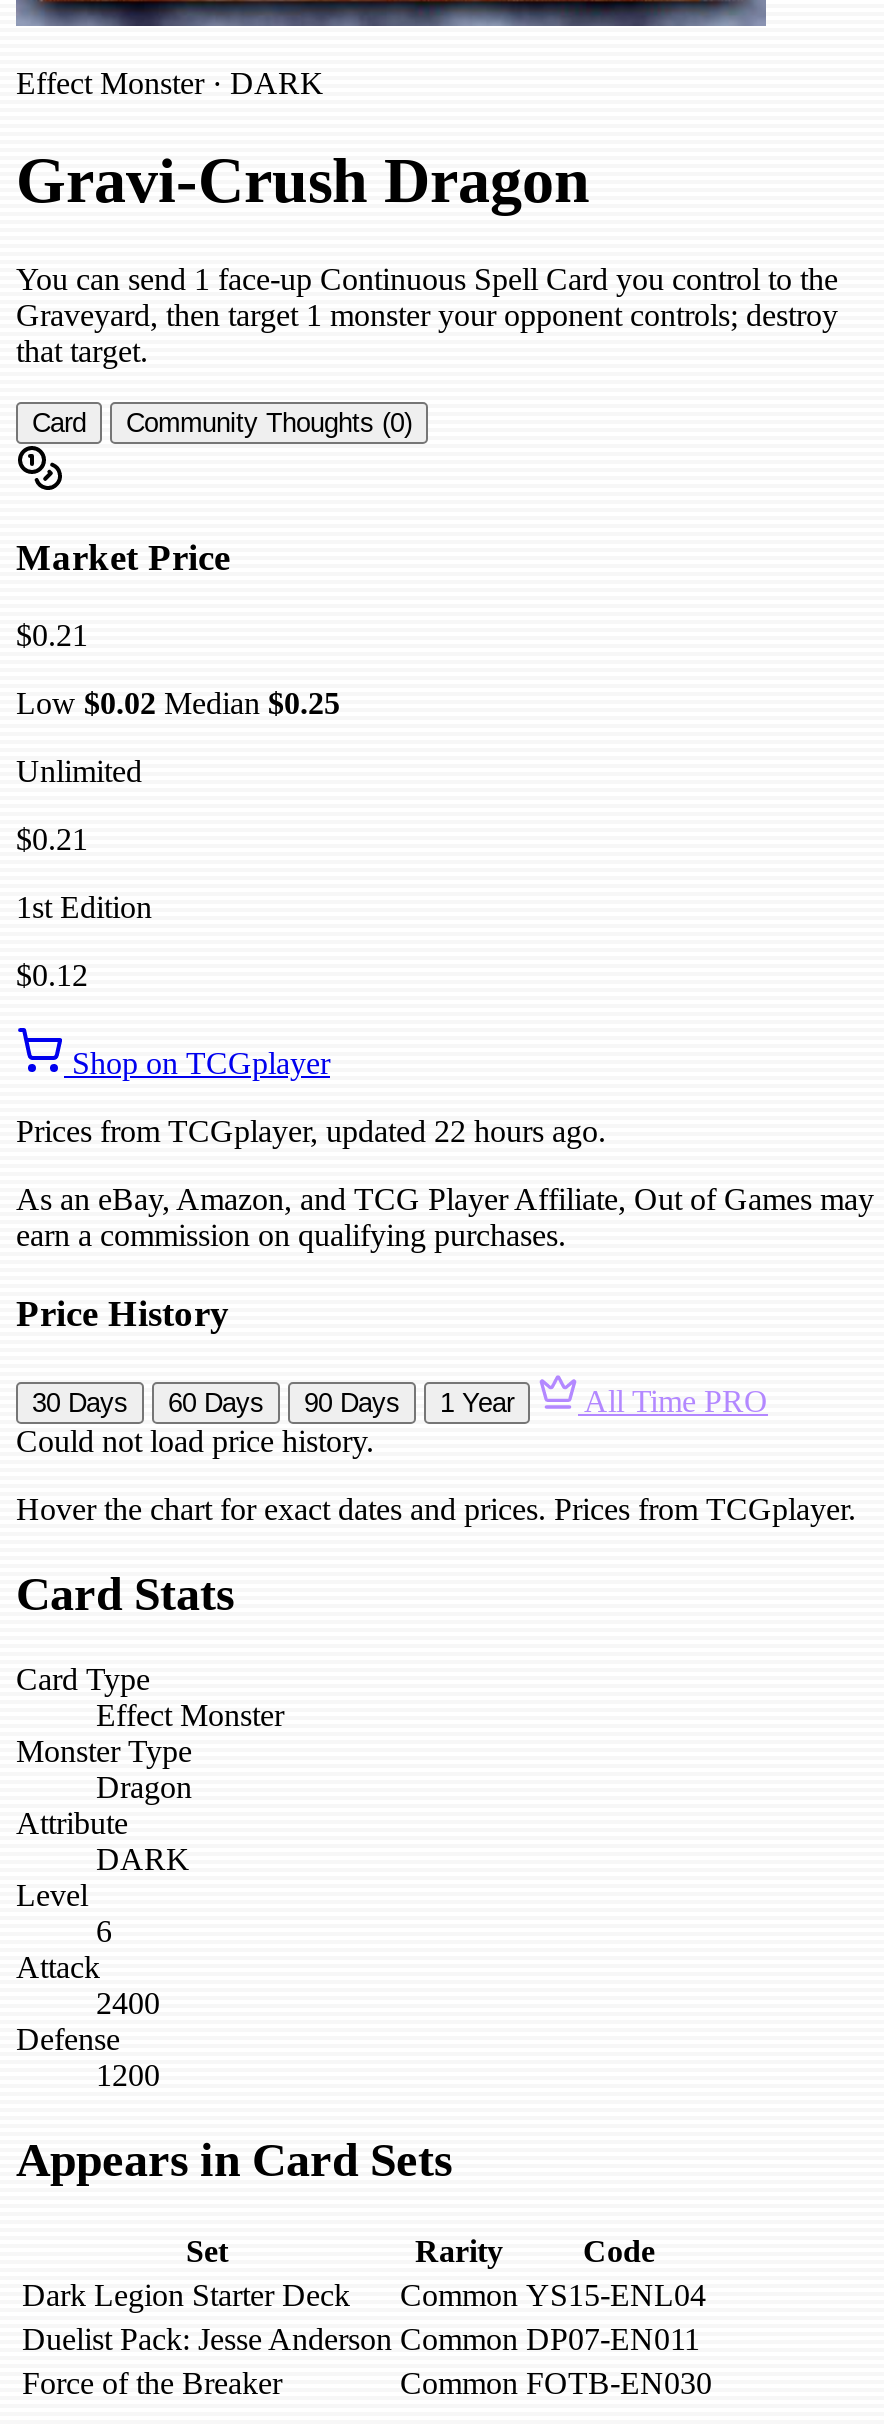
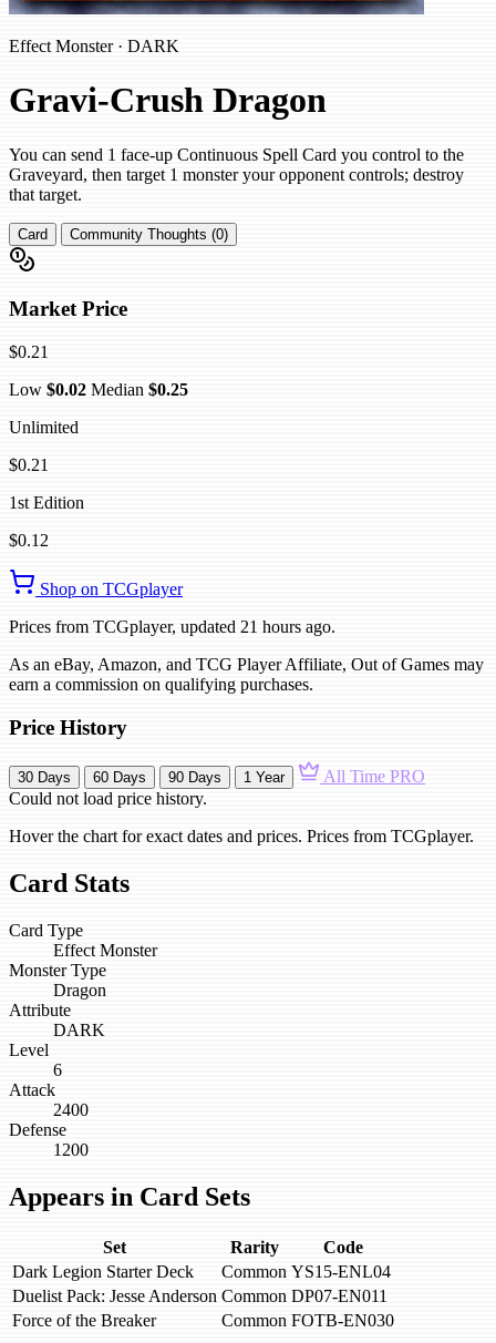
[16,1114,606,1148] Prices from TCGplayer, updated 22 hours ago. -> [9,617,335,636] Prices from TCGplayer, updated 21 hours ago.

